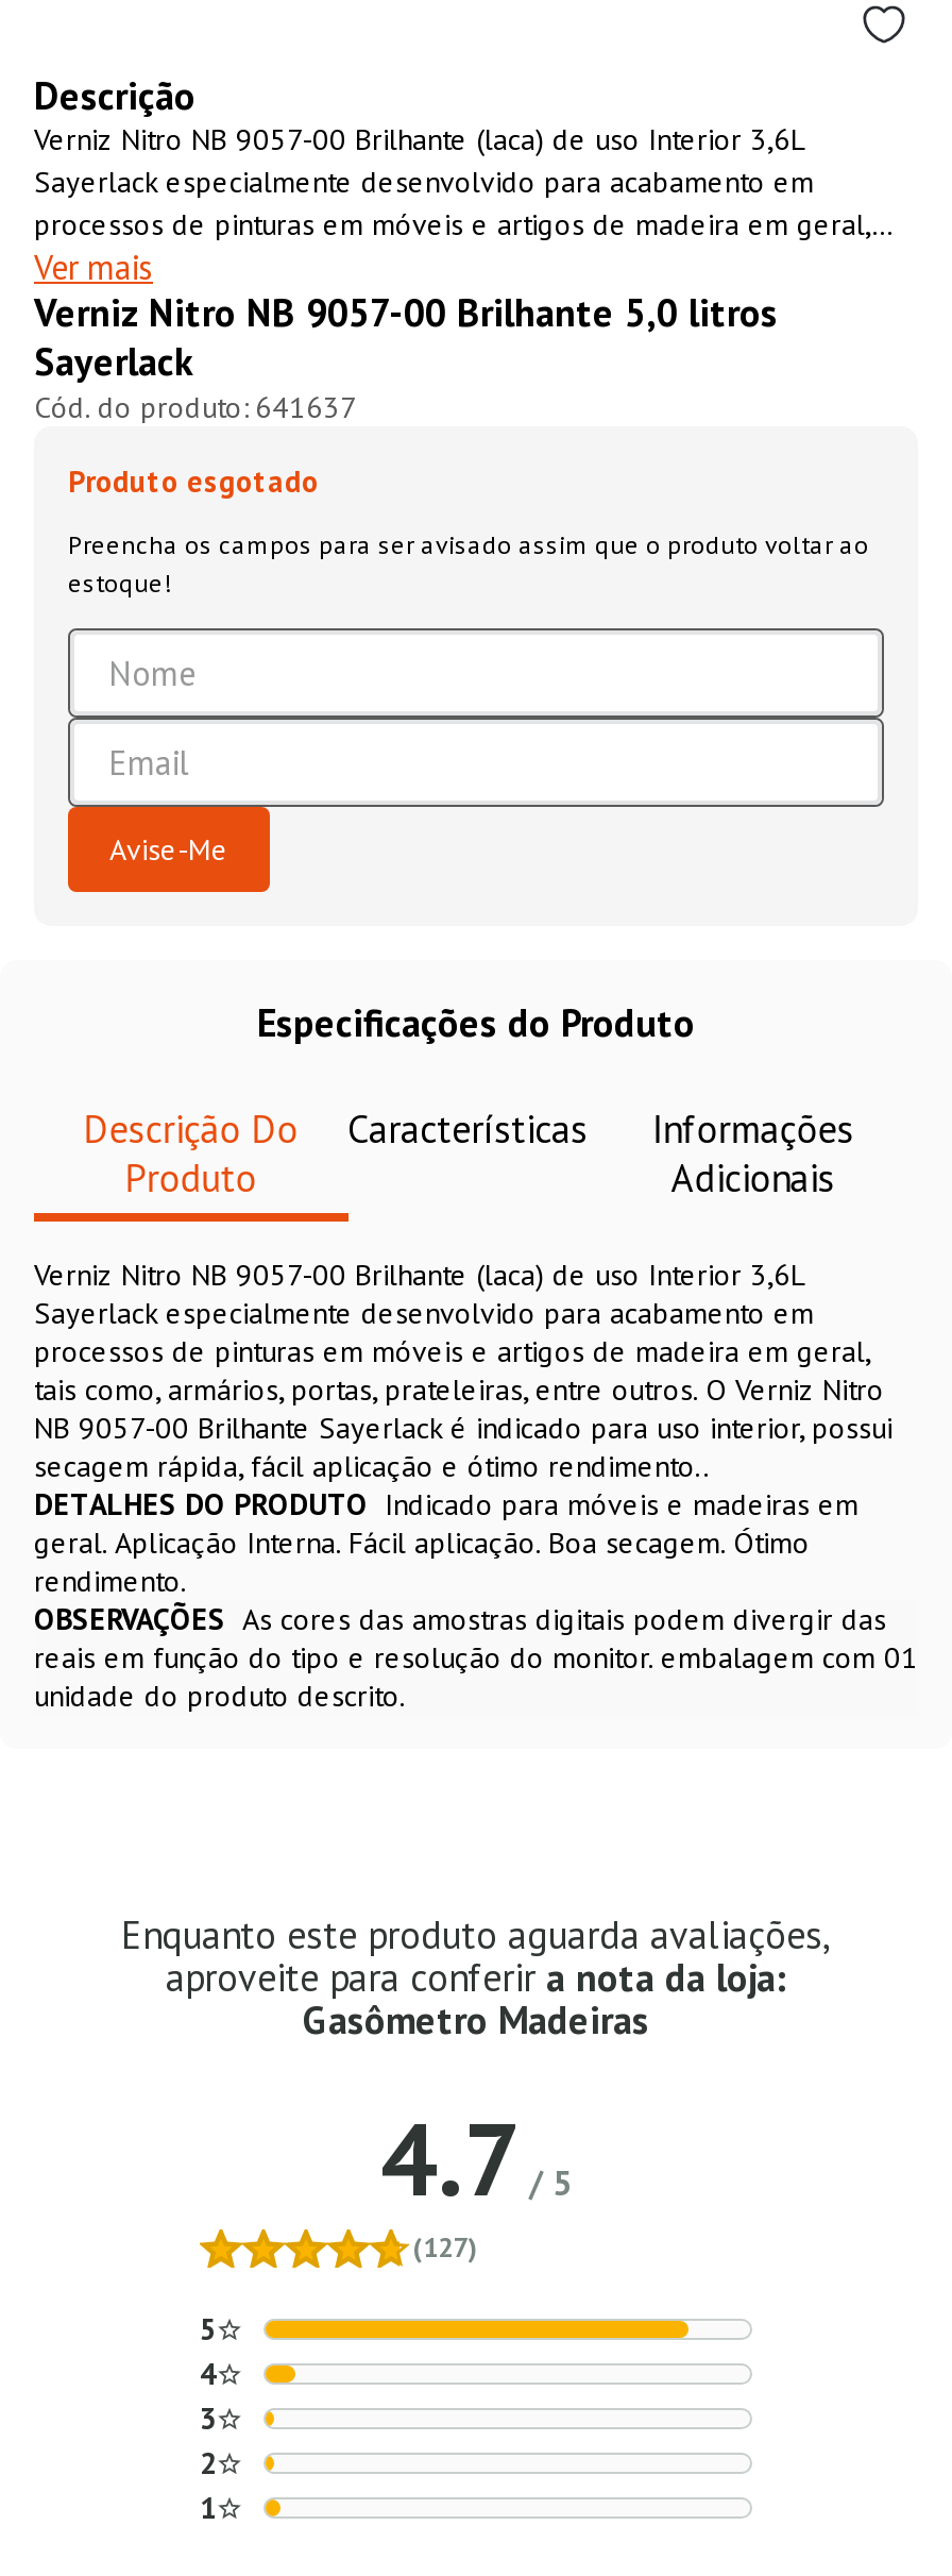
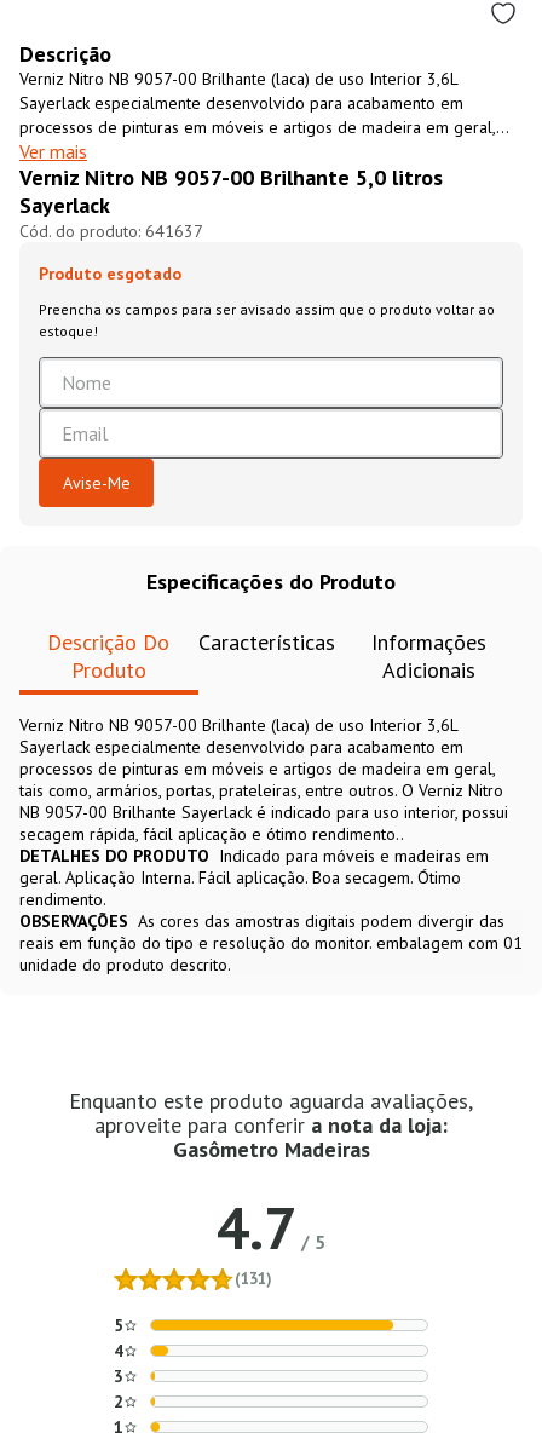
[412,2229,478,2266] (127) -> [235,1268,272,1289] (131)

